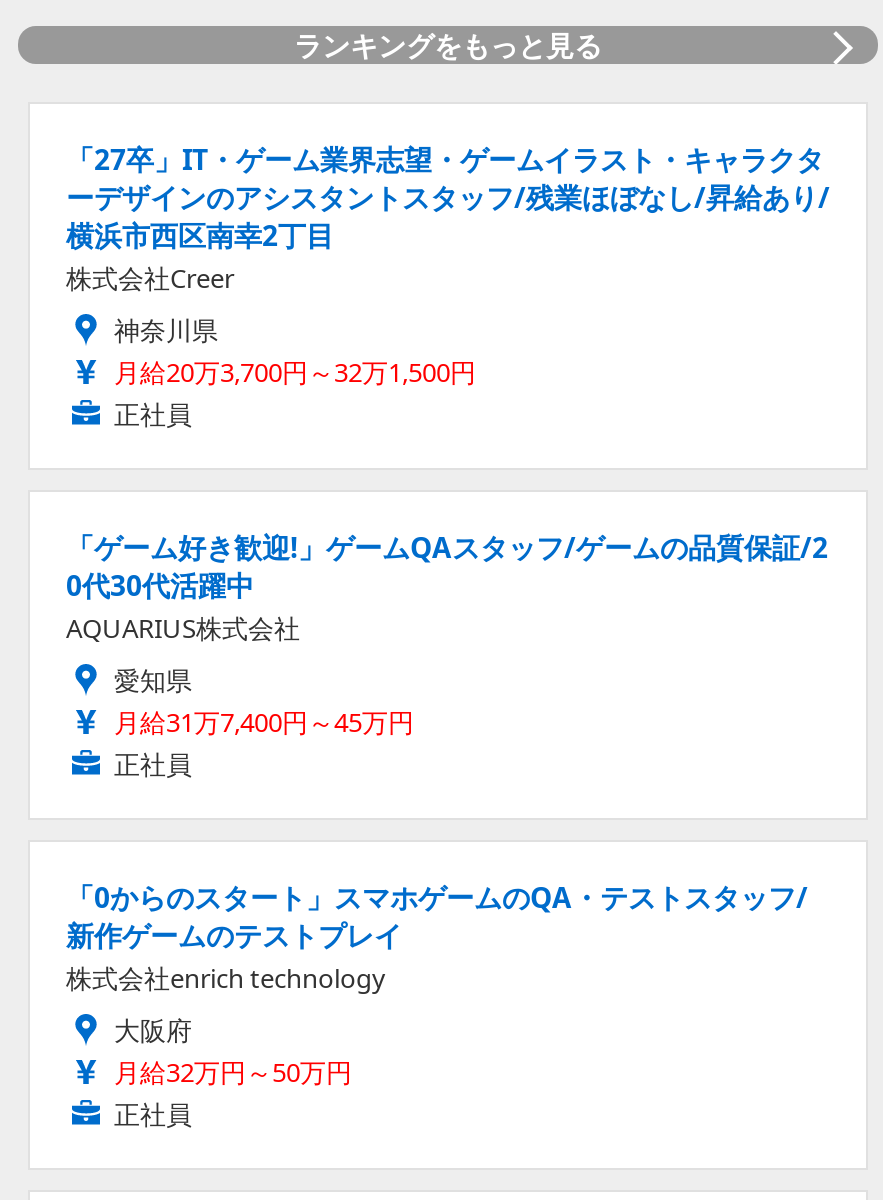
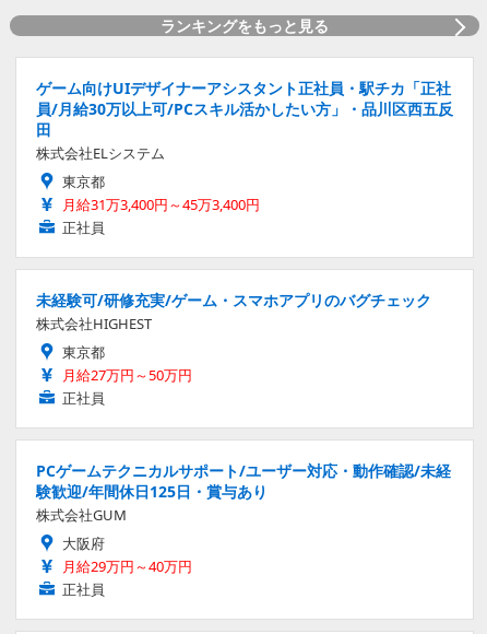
[66,140,830,390] 「27卒」IT・ゲーム業界志望・ゲームイラスト・キャラクタ | ーデザインのアシスタントスタッフ/残業ほぼなし/昇給あり/ | 横浜市西区南幸2丁目 | 株式会社Creer | 神奈川県 | 月給20万3,700円～32万1,500円 -> [36,78,453,214] ゲーム向けUIデザイナーアシスタント正社員・駅チカ「正社 | 員/月給30万以上可/PCスキル活かしたい方」・品川区西五反 | 田 | 株式会社ELシステム | 東京都 | 月給31万3,400円～45万3,400円
[66,528,828,740] 「ゲーム好き歓迎!」ゲームQAスタッフ/ゲームの品質保証/2 | 0代30代活躍中 | AQUARIUS株式会社 | 愛知県 | 月給31万7,400円～45万円 -> [36,290,431,385] 未経験可/研修充実/ゲーム・スマホアプリのバグチェック | 株式会社HIGHEST | 東京都 | 月給27万円～50万円
[66,878,808,996] 「0からのスタート」スマホゲームのQA・テストスタッフ/ | 新作ゲームのテストプレイ | 株式会社enrich technology -> [36,460,451,525] PCゲームテクニカルサポート/ユーザー対応・動作確認/未経 | 験歓迎/年間休日125日・賞与あり | 株式会社GUM
[114,1054,352,1090] 月給32万円～50万円 -> [62,556,192,576] 月給29万円～40万円

